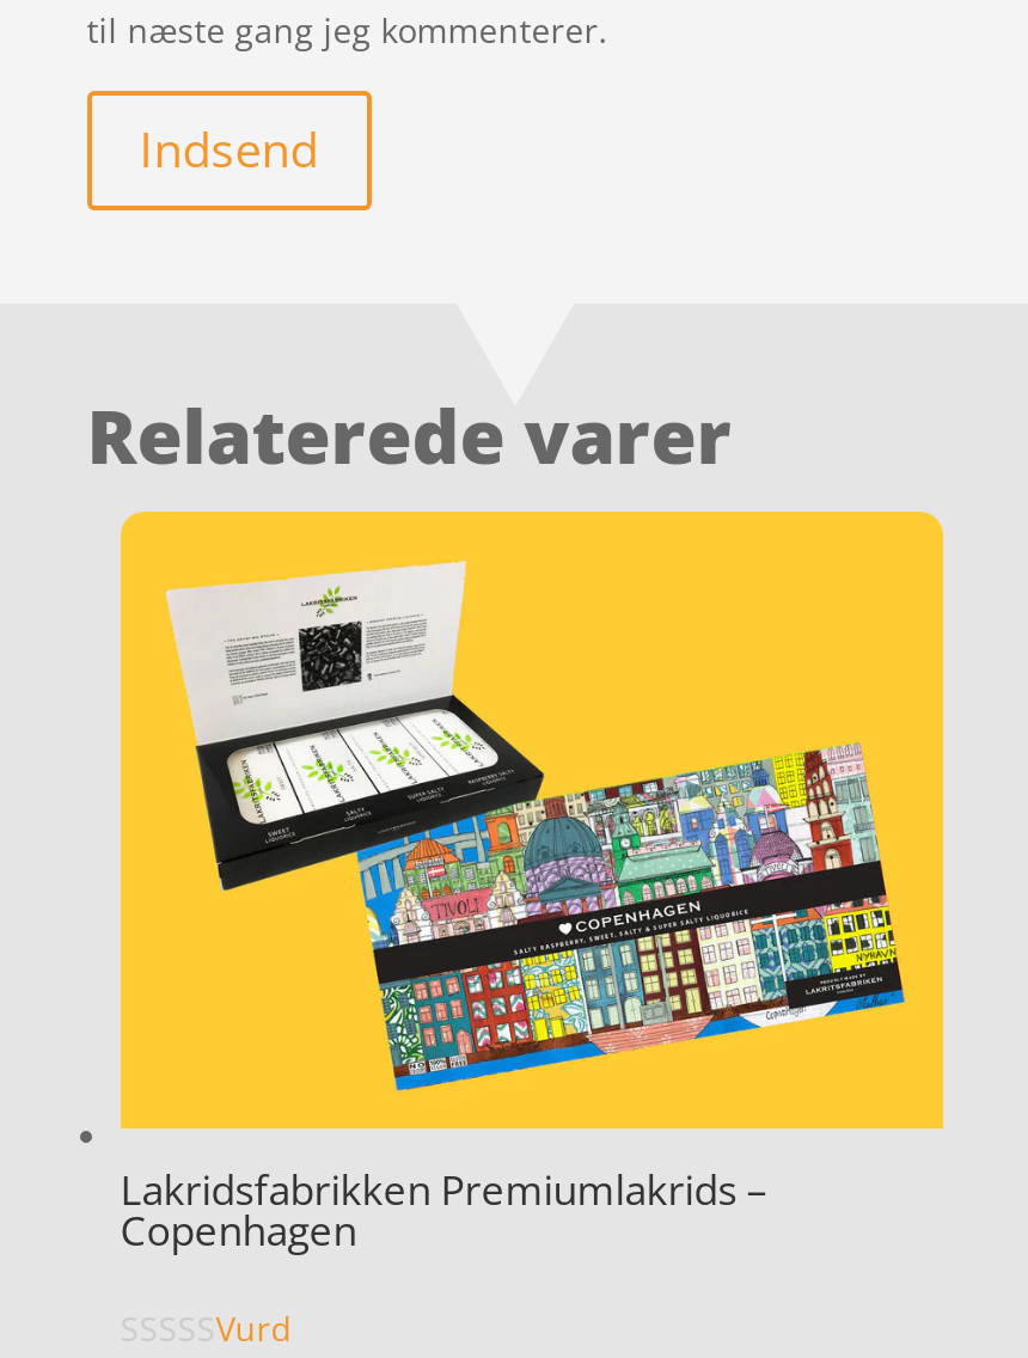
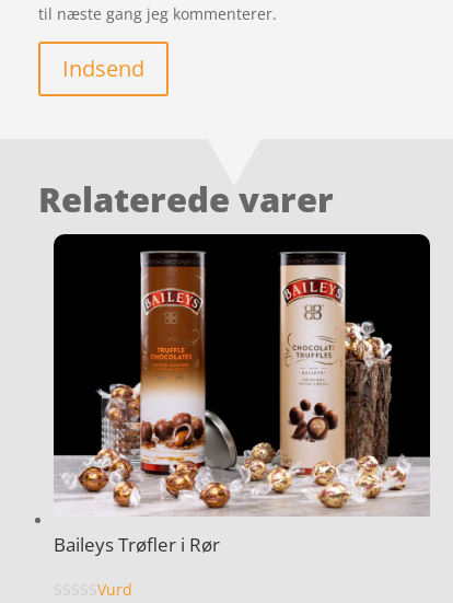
[118,509,946,1257] [image] | Lakridsfabrikken Premiumlakrids – | Copenhagen -> [53,233,431,557] [image] | Baileys Trøfler i Rør

